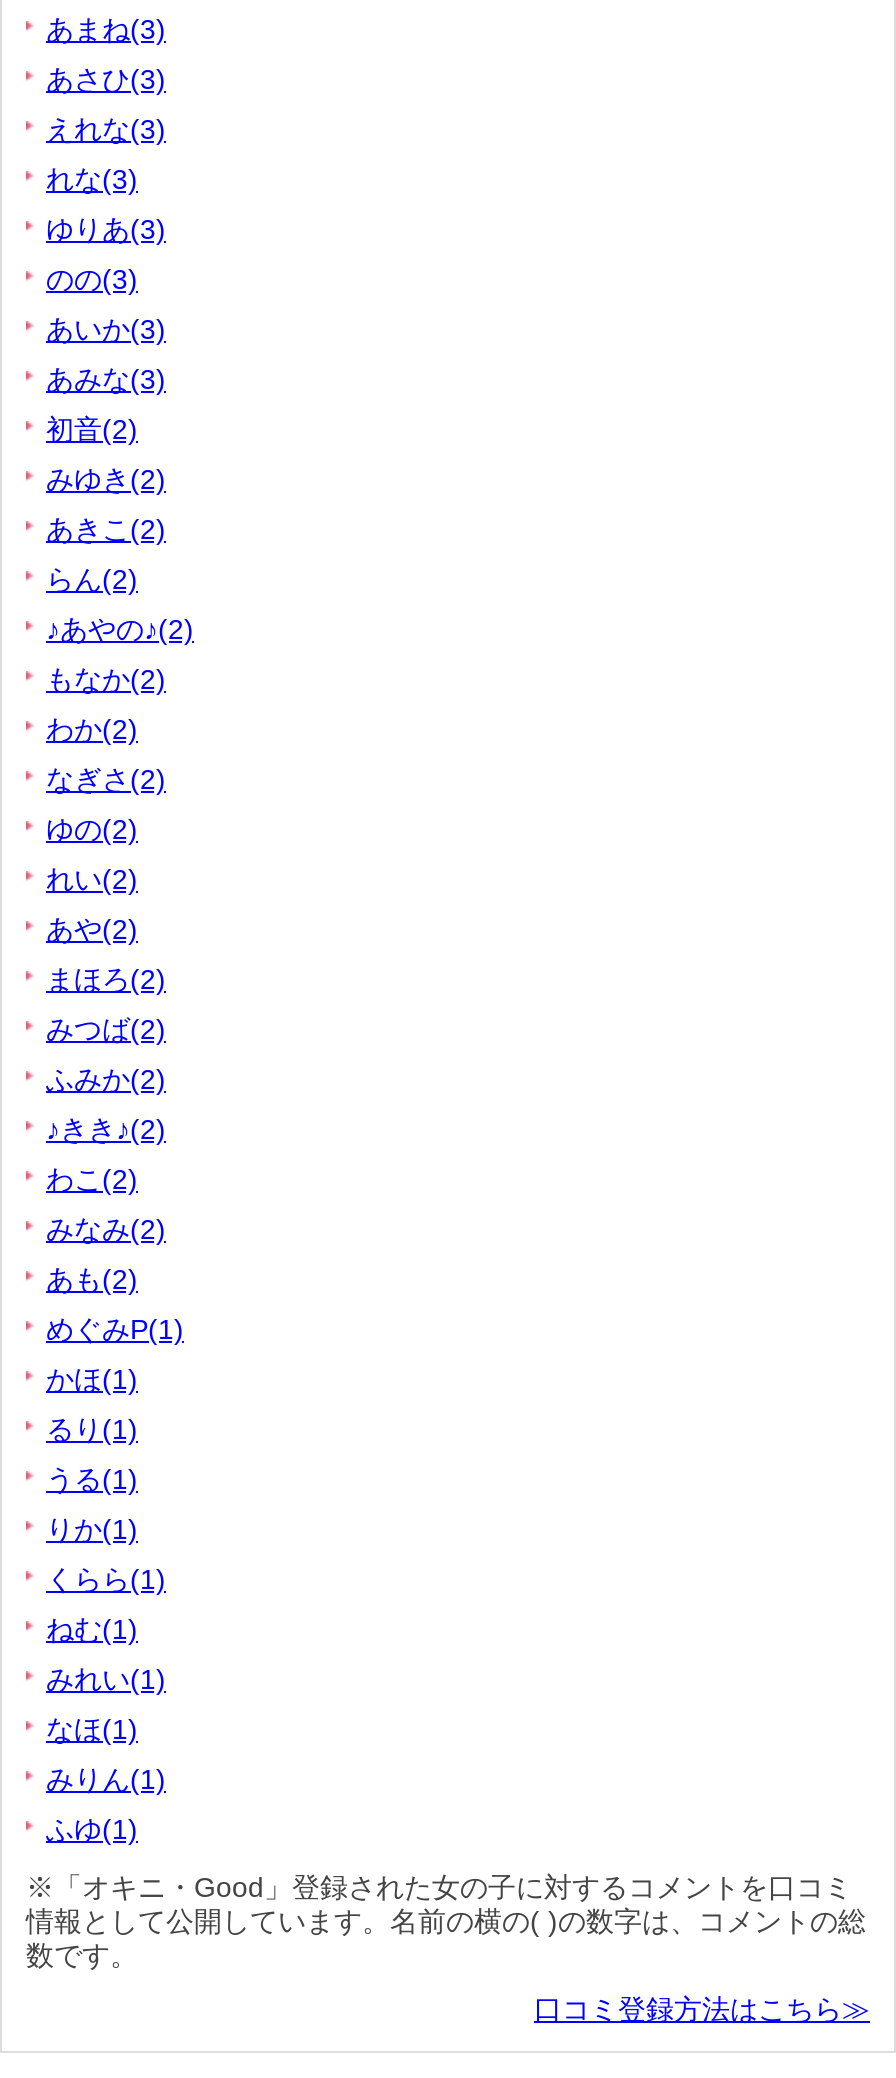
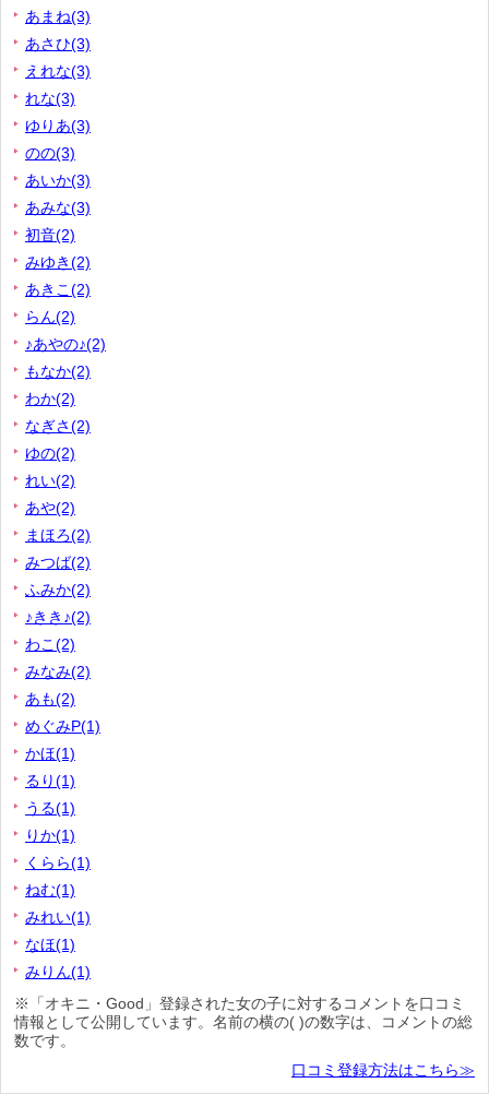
[46,1813,138,1845] ふゆ(1) -> none

